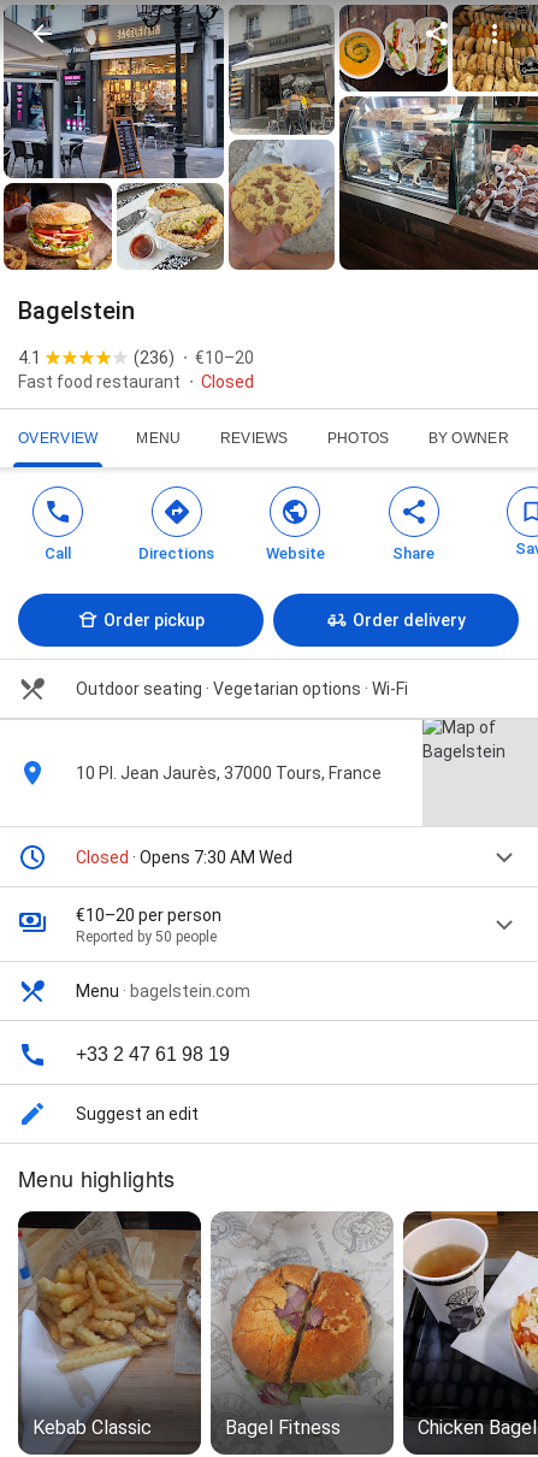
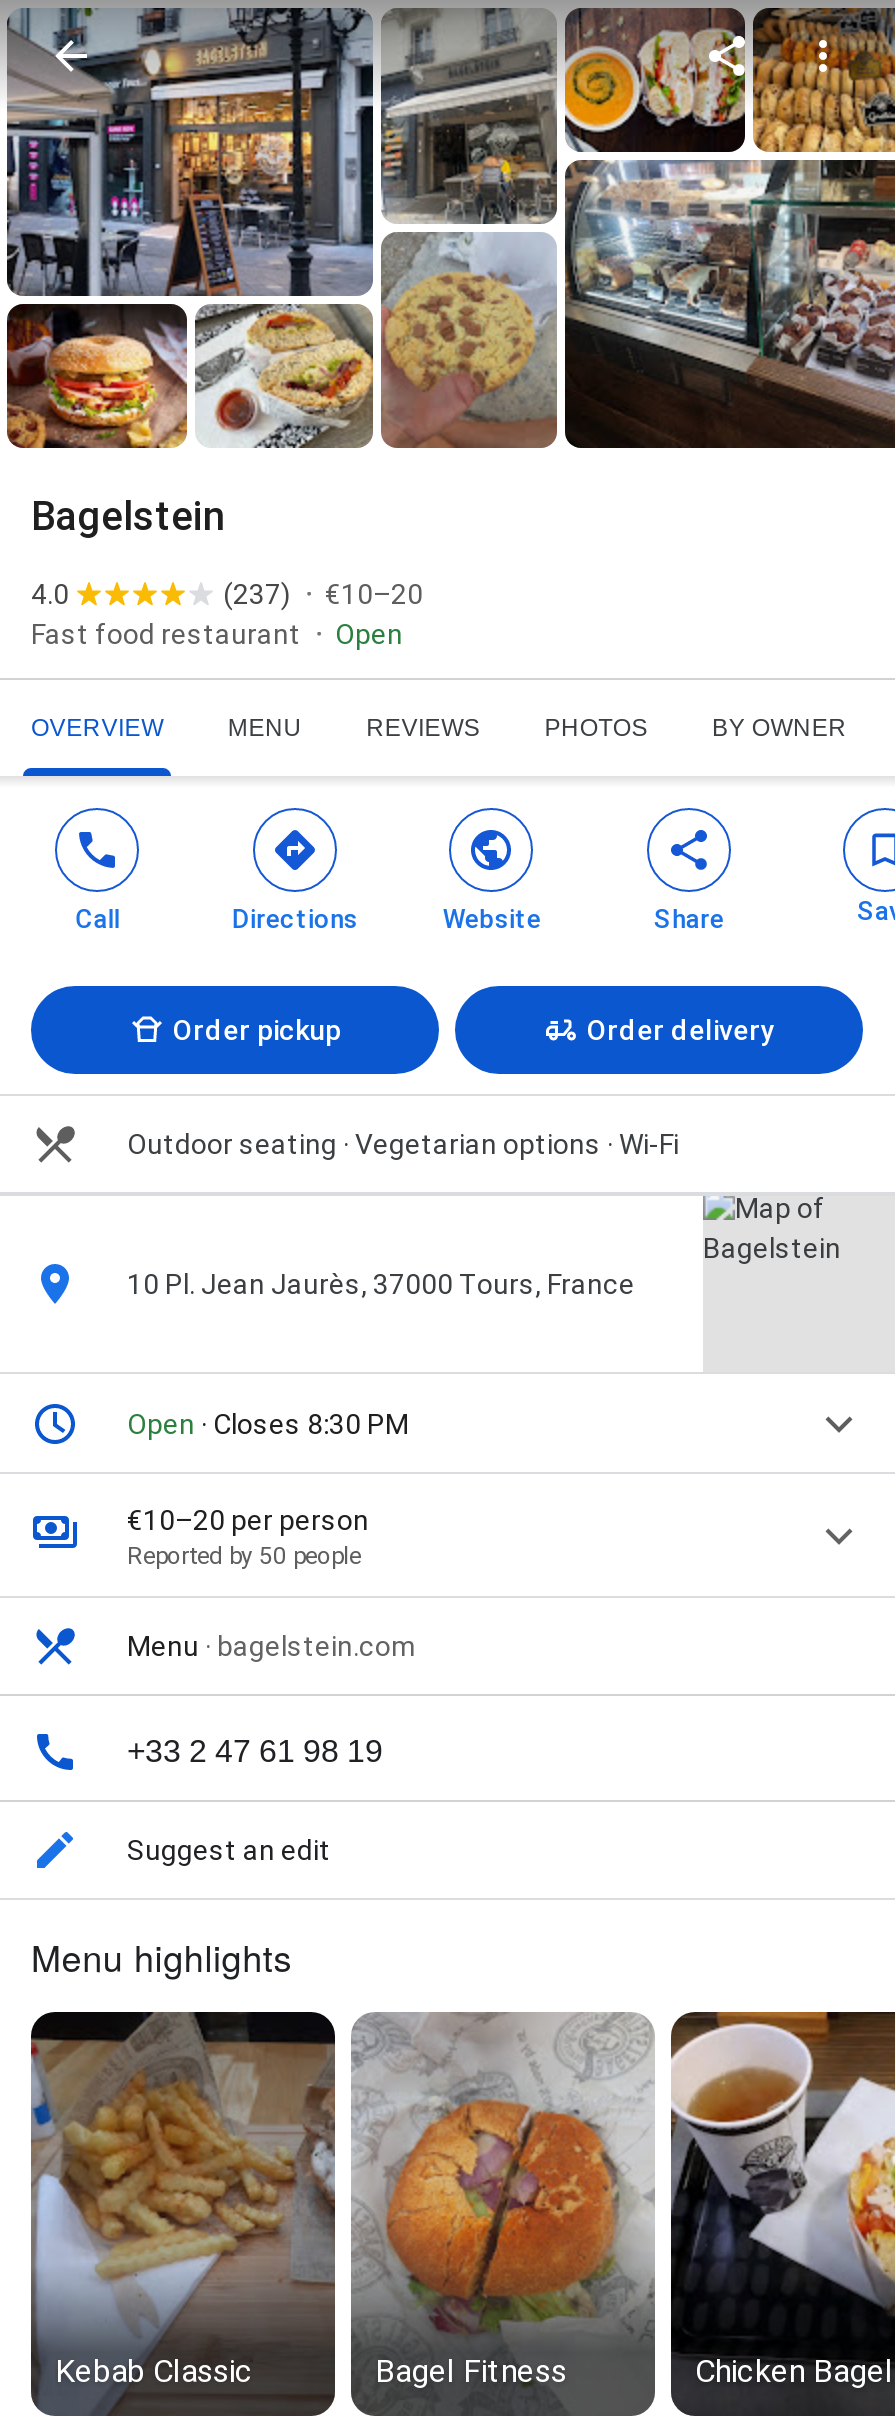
[18,348,41,368] 4.1 -> [31,578,69,610] 4.0
[134,348,254,368] (236) €10–20 -> [223,578,423,610] (237) €10–20
[201,372,254,392] Closed -> [335,618,403,650] Open
[76,848,292,867] Closed · Opens 7:30 AM Wed -> [127,1408,409,1440] Open · Closes 8:30 PM

